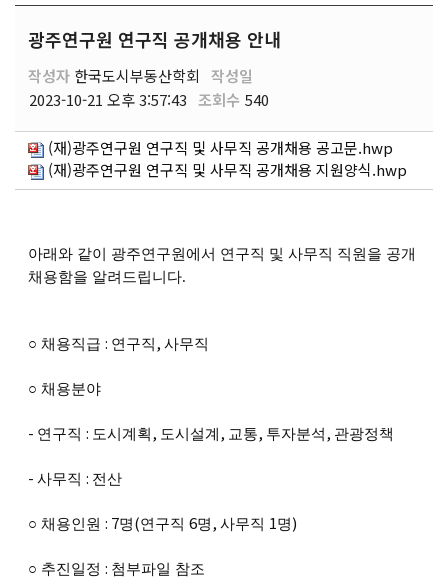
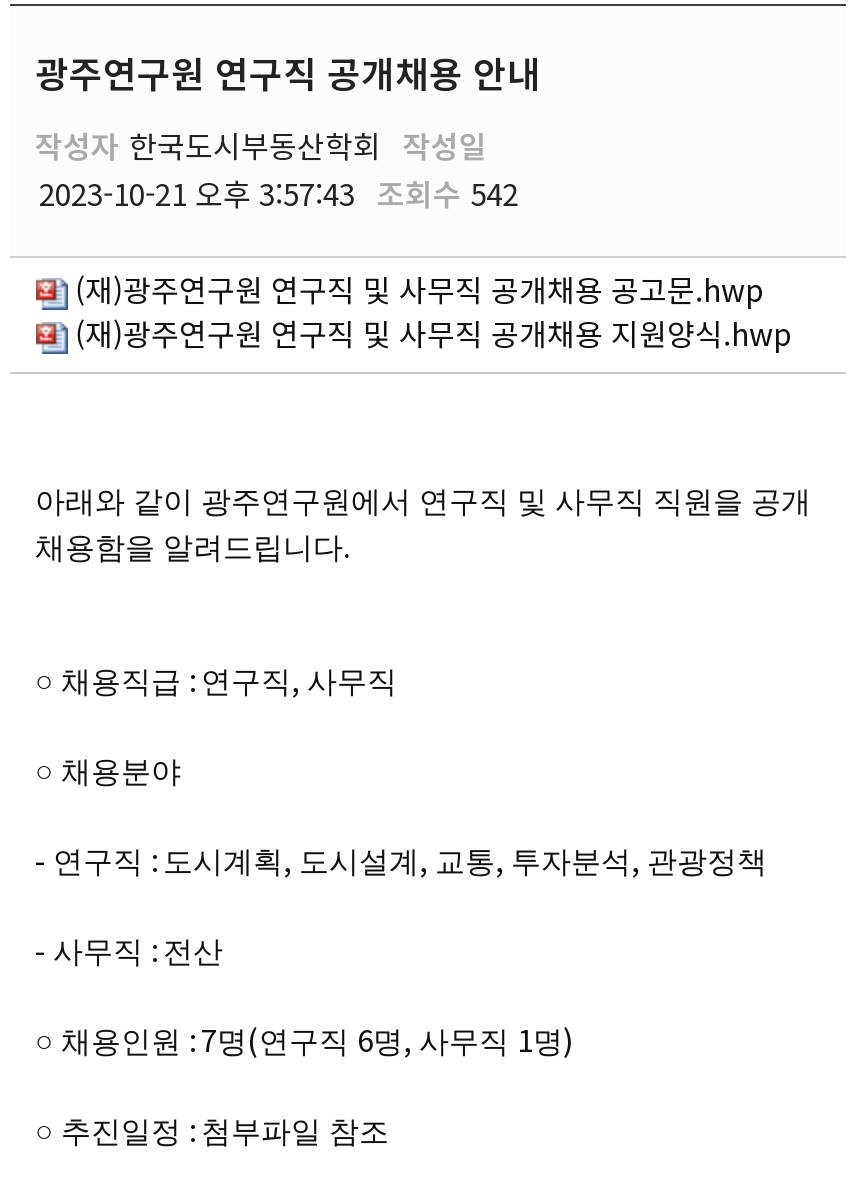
[29,89,269,110] 2023-10-21 오후 3:57:43 조회수 540 -> [39,172,519,214] 2023-10-21 오후 3:57:43 조회수 542

